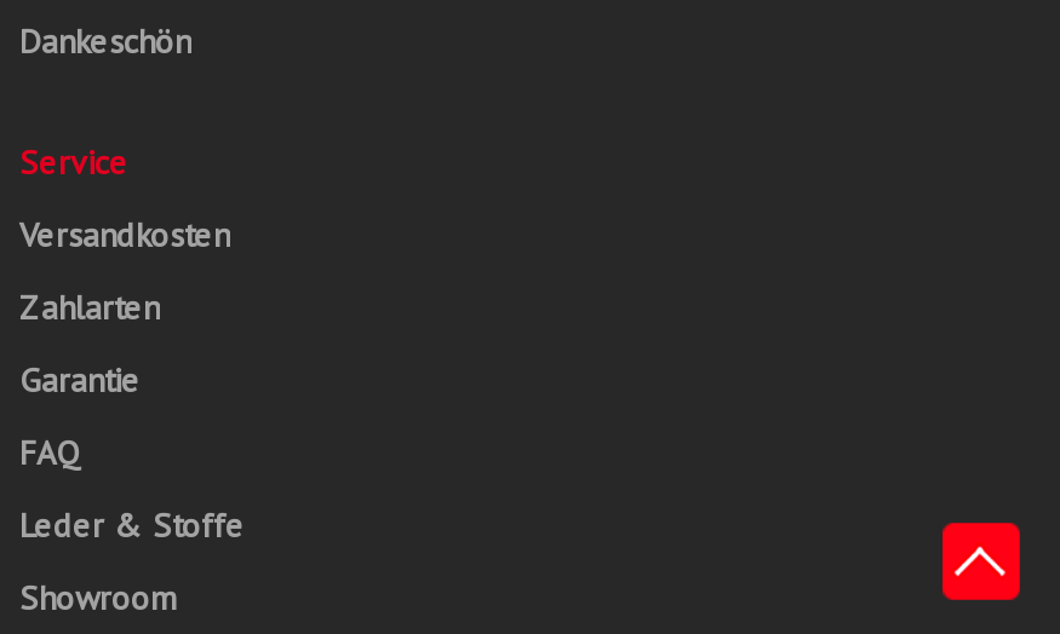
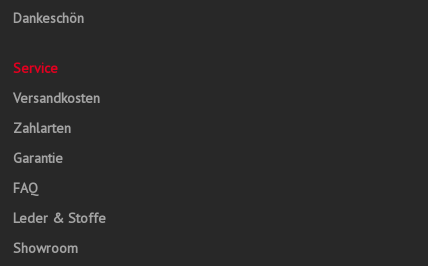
[940,520,1022,603] [image] -> none

